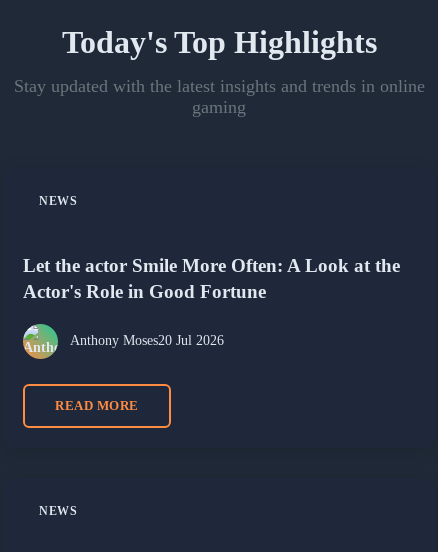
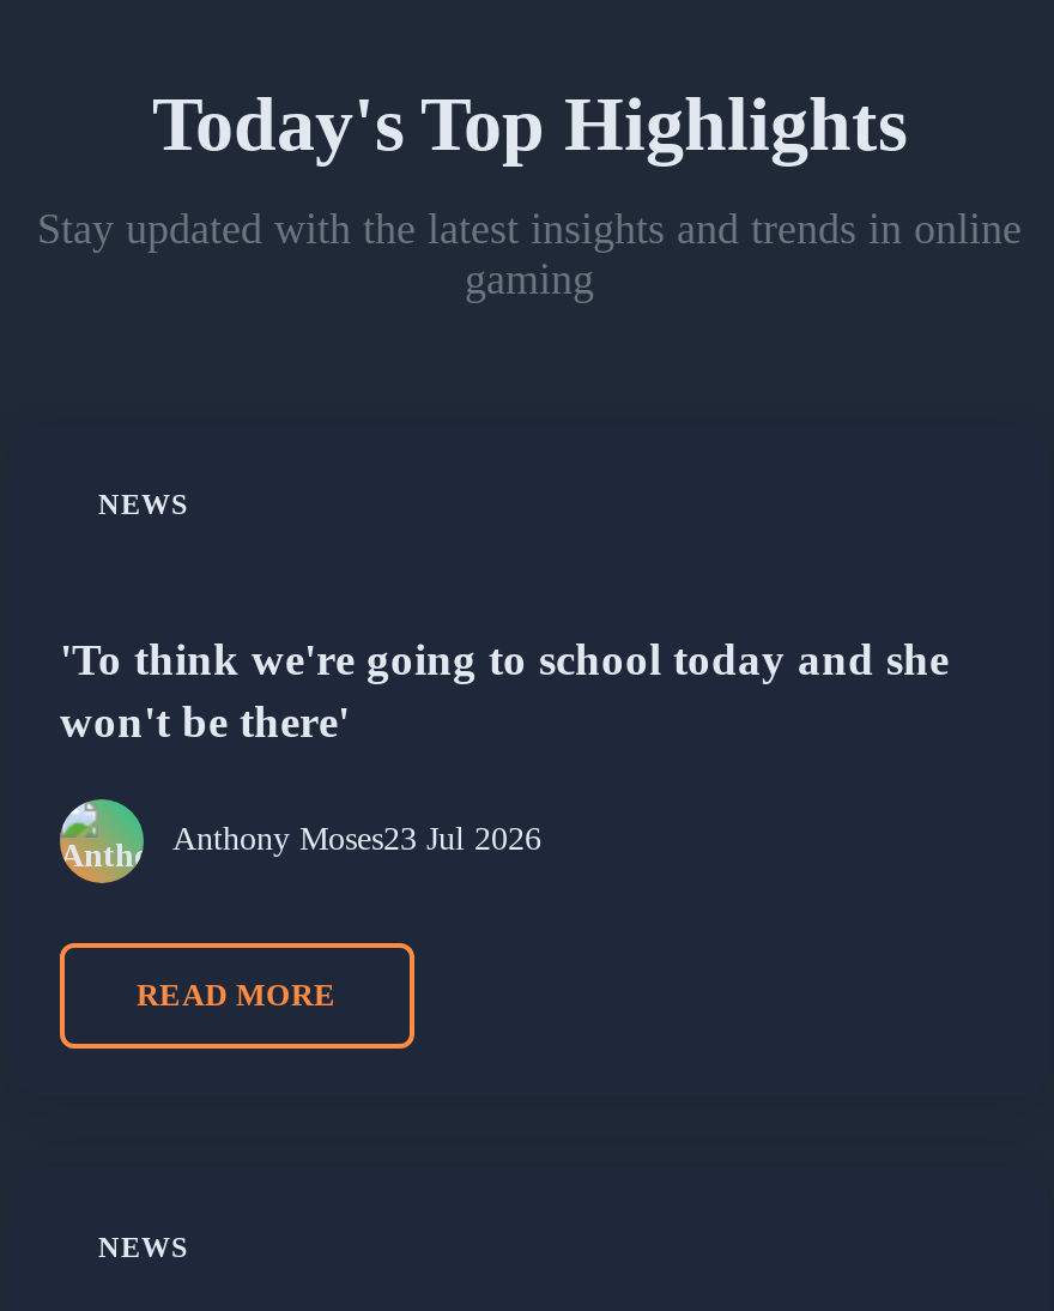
[23,255,400,302] Let the actor Smile More Often: A Look at the | Actor's Role in Good Fortune -> [60,634,949,747] 'To think we're going to school today and she | won't be there'
[70,333,224,348] Anthony Moses20 Jul 2026 -> [172,822,541,858] Anthony Moses23 Jul 2026

